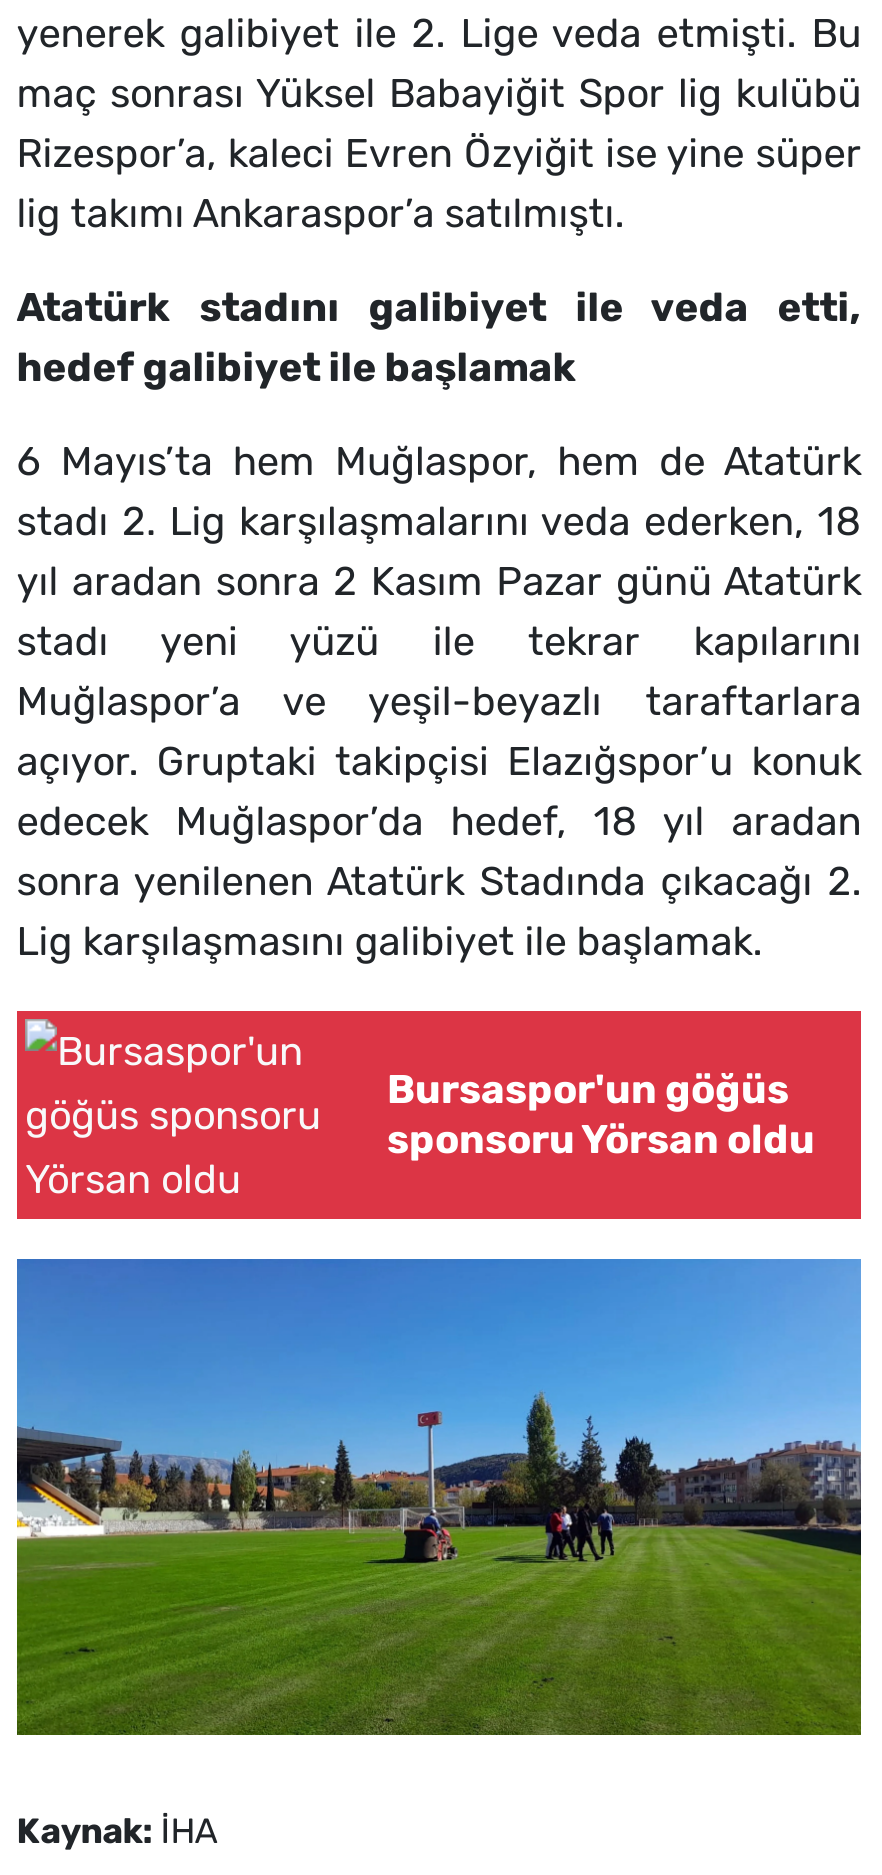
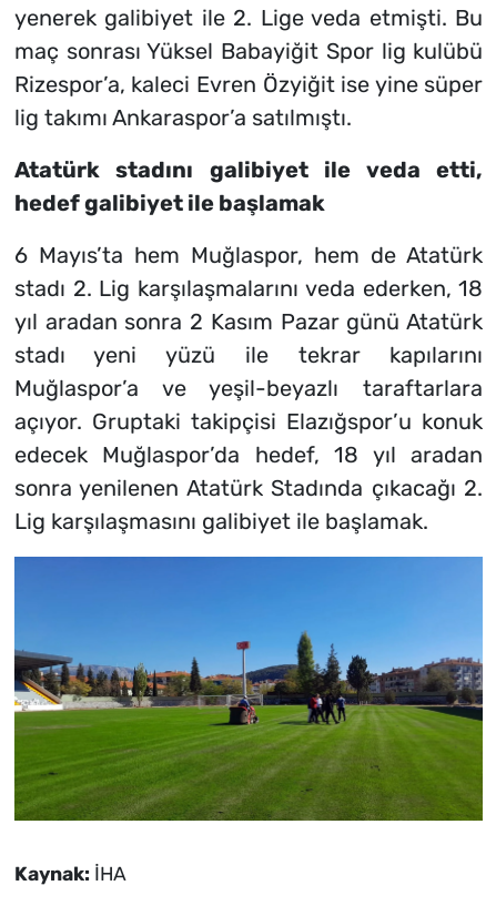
[15,1010,863,1222] [image] | Bursaspor'un göğüs | sponsoru Yörsan oldu -> none

